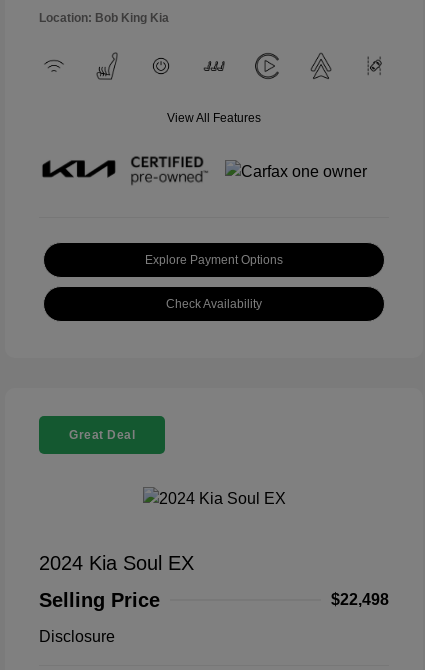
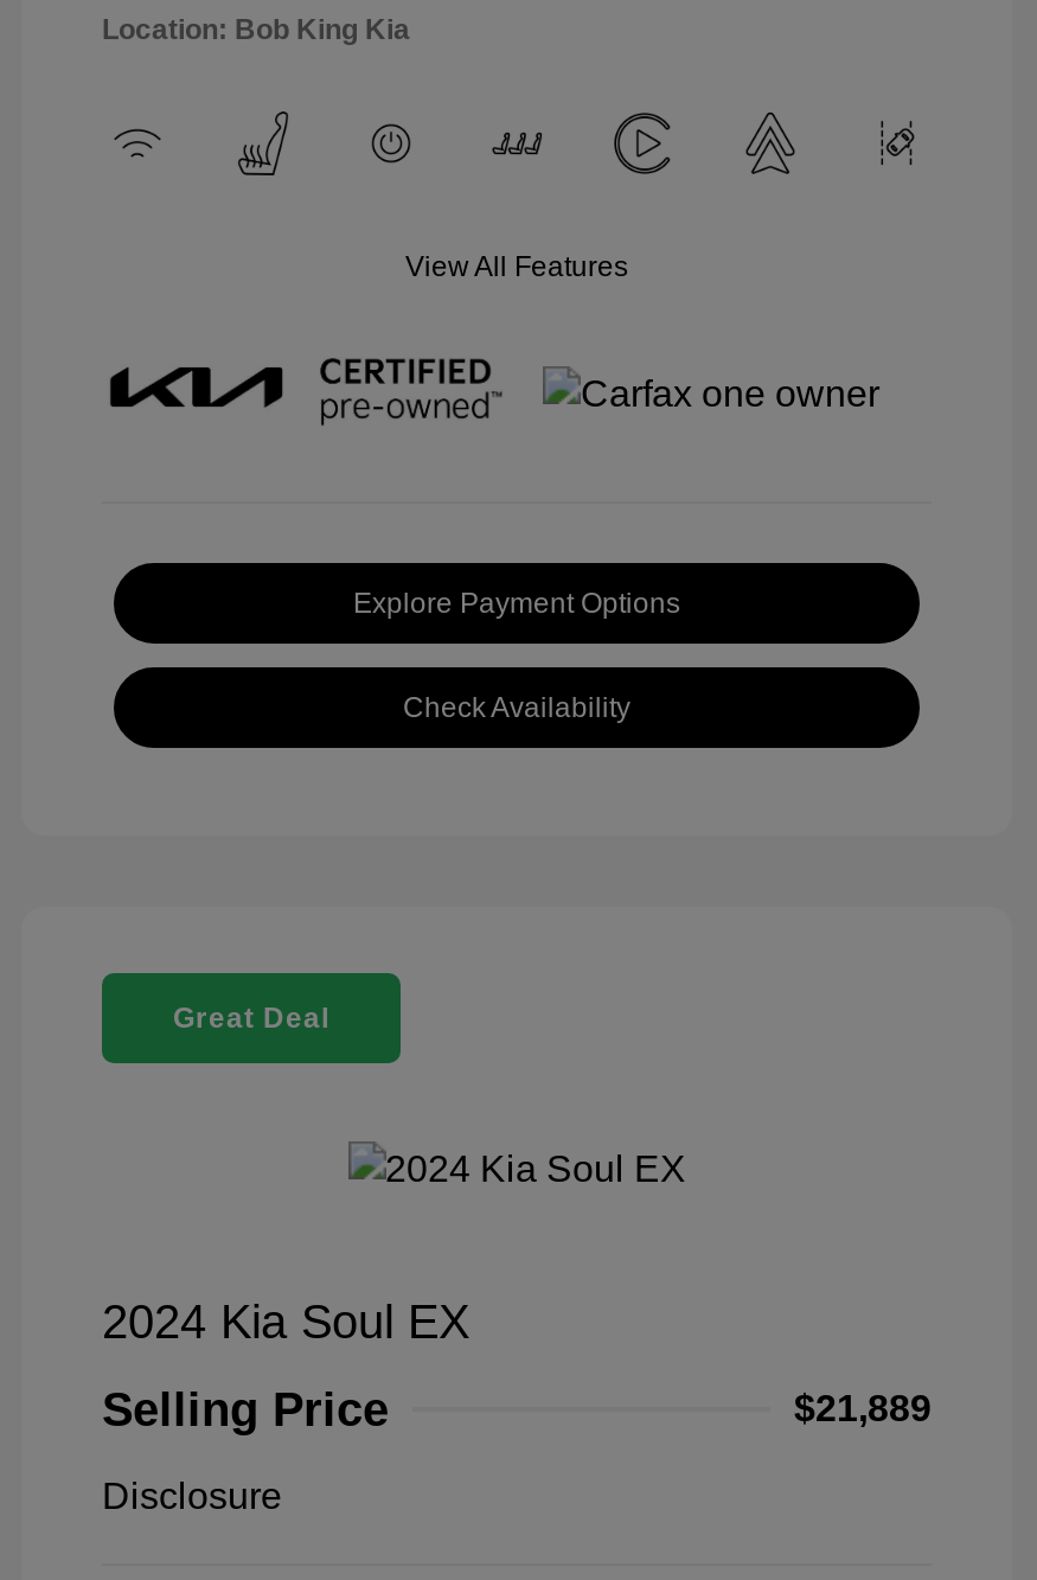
[331,591,389,608] $22,498 -> [794,1388,932,1428] $21,889

